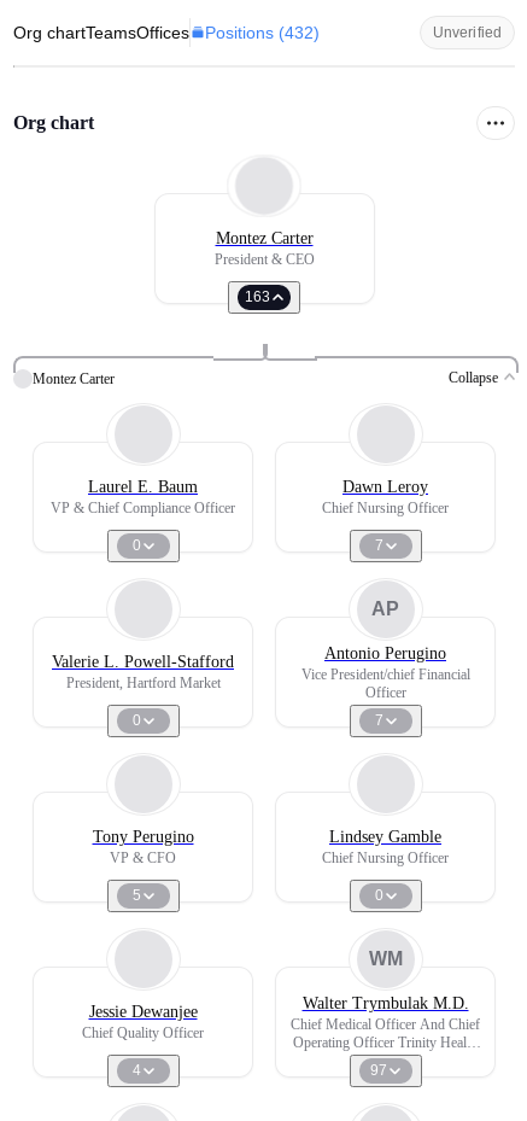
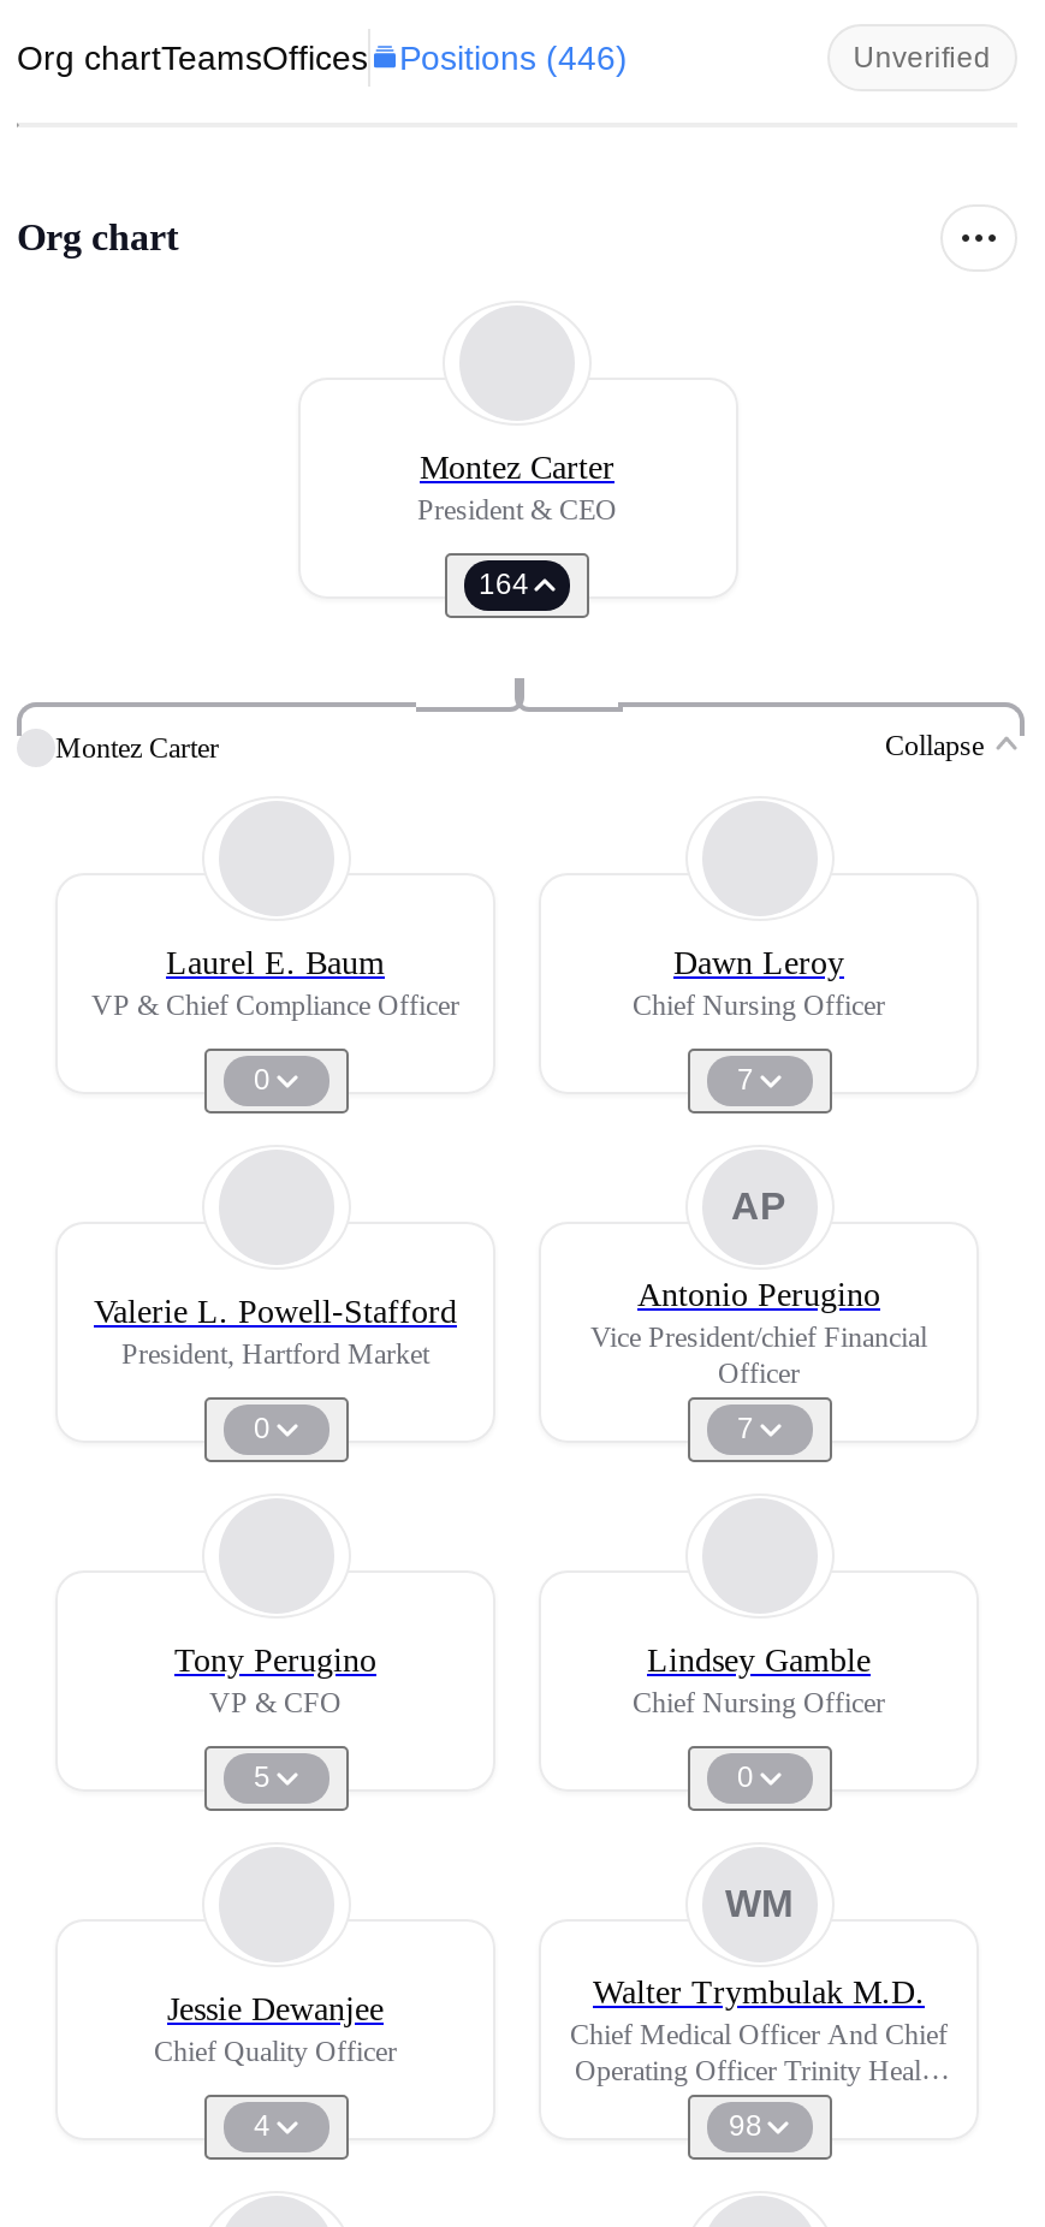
[13,23,320,42] Org chartTeamsOffices Positions (432) -> [17,38,628,77] Org chartTeamsOffices Positions (446)
[245,288,270,305] 163 -> [479,568,529,601] 164
[370,1062,387,1079] 97 -> [729,2109,762,2143] 98

